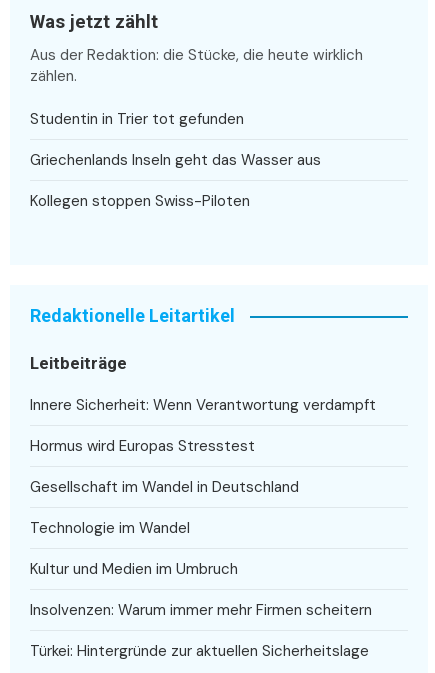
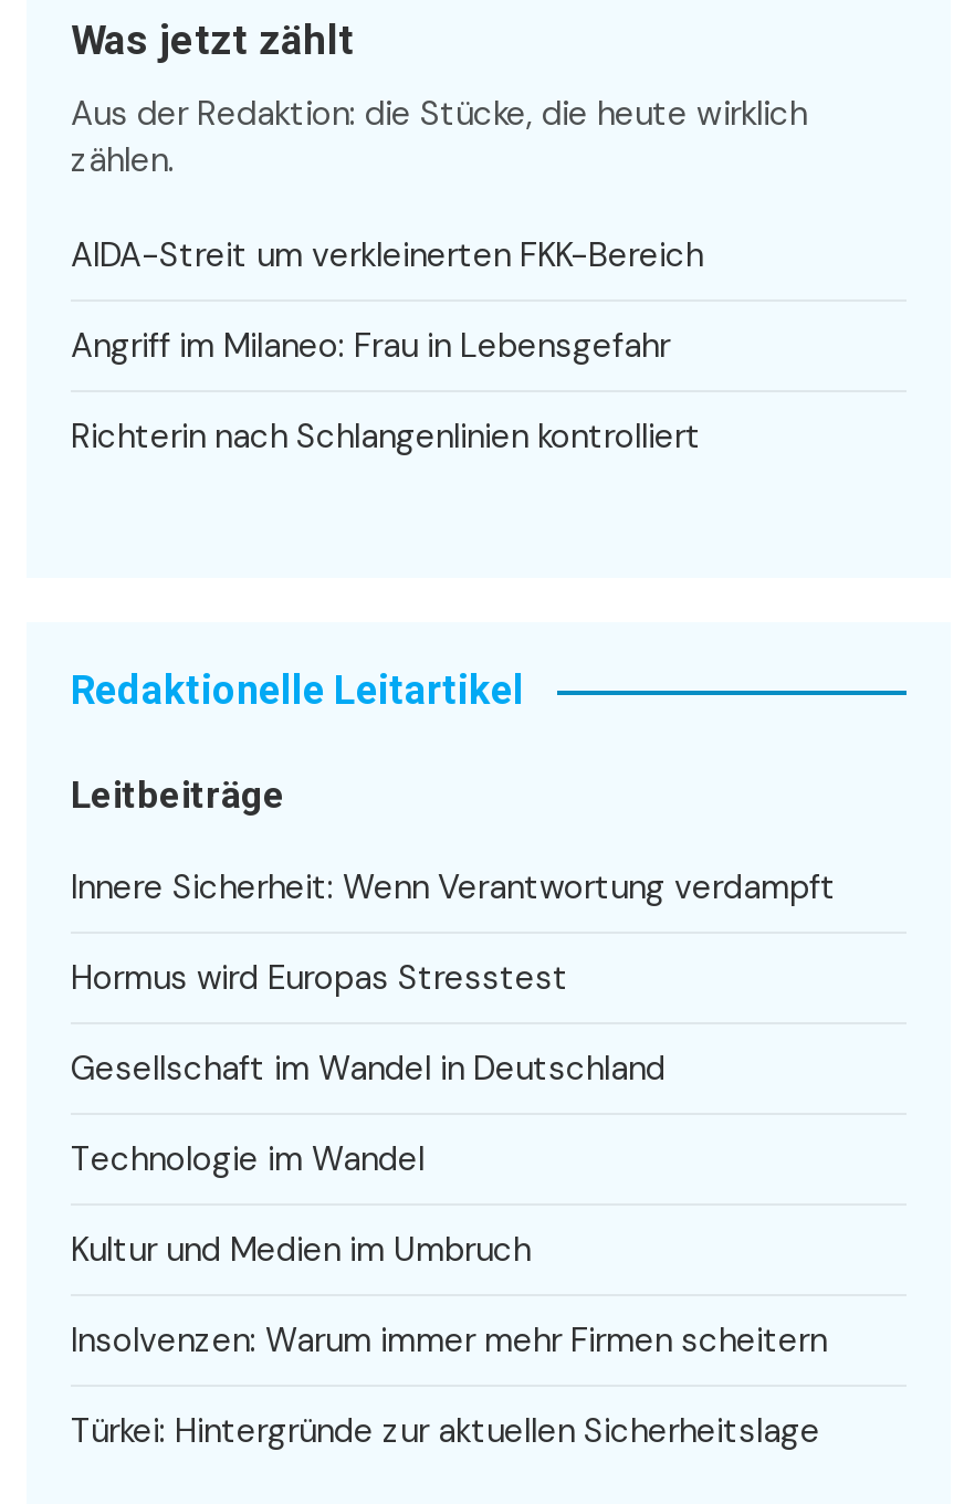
[30,109,244,129] Studentin in Trier tot gefunden -> [71,234,703,278] AIDA-Streit um verkleinerten FKK-Bereich
[30,150,321,170] Griechenlands Inseln geht das Wasser aus -> [71,324,670,368] Angriff im Milaneo: Frau in Lebensgefahr
[30,191,250,211] Kollegen stoppen Swiss-Piloten -> [71,415,701,459] Richterin nach Schlangenlinien kontrolliert

